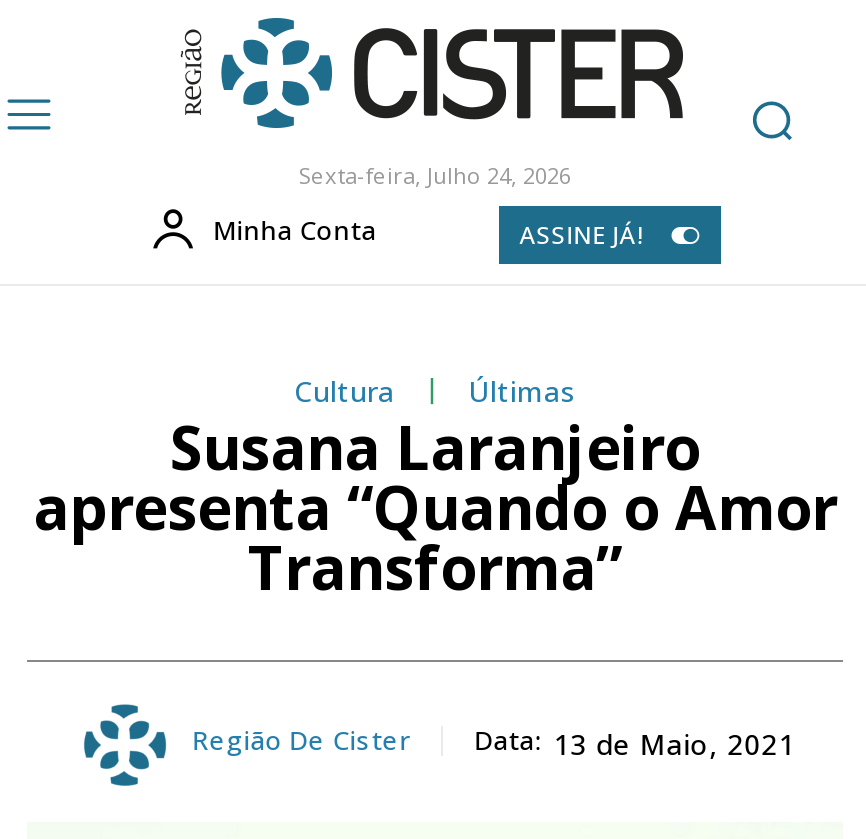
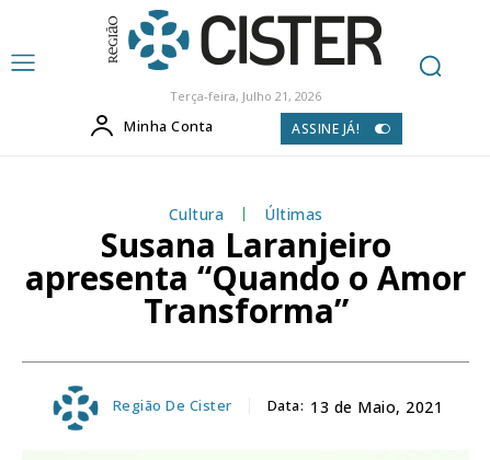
[299,160,571,190] Sexta-feira, Julho 24, 2026 -> [170,88,321,104] Terça-feira, Julho 21, 2026

